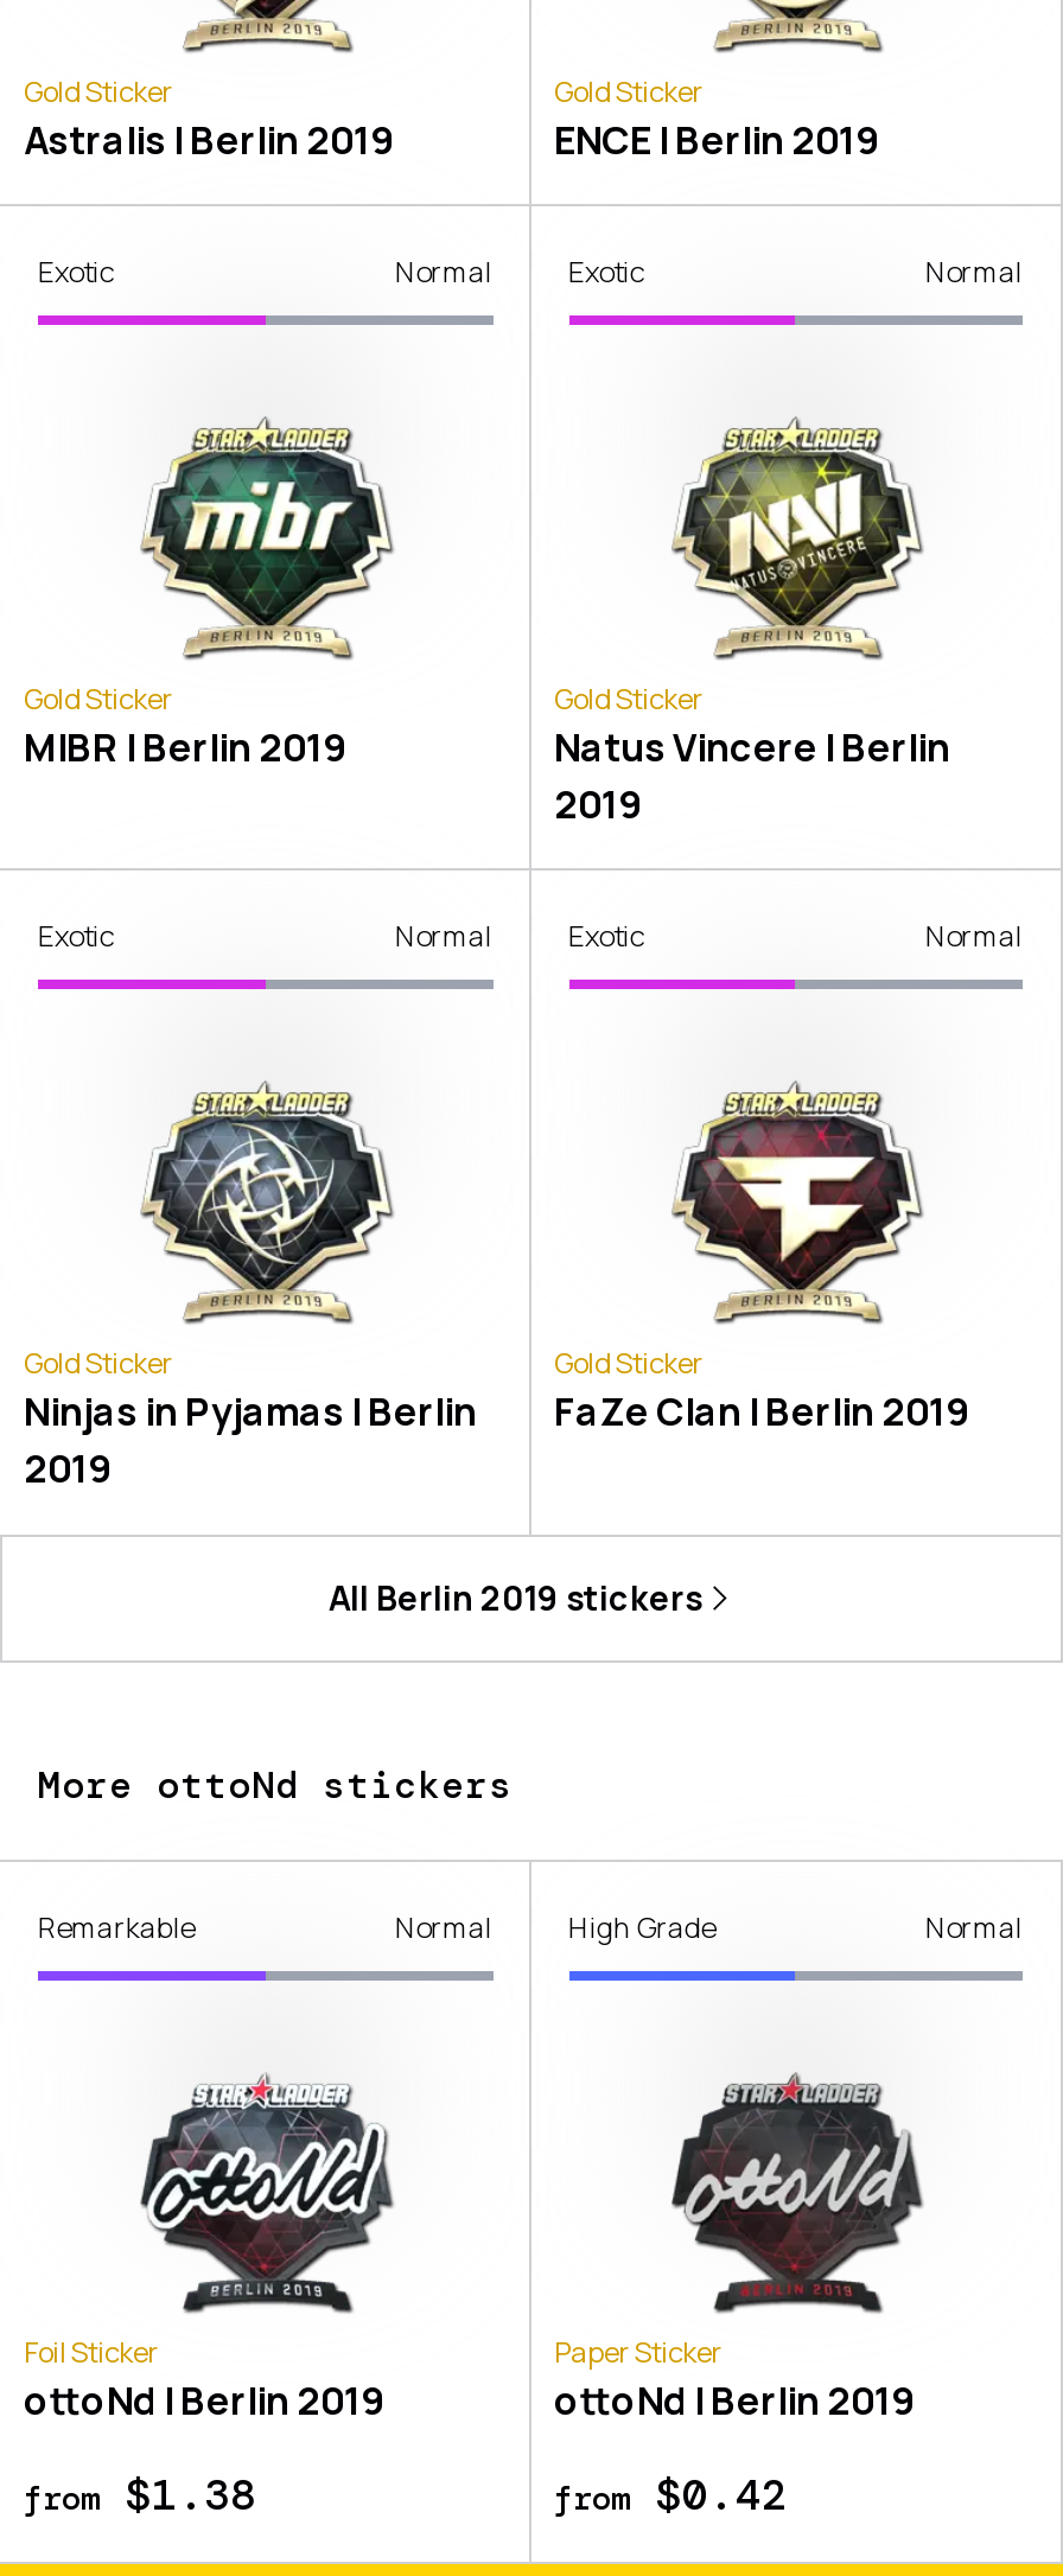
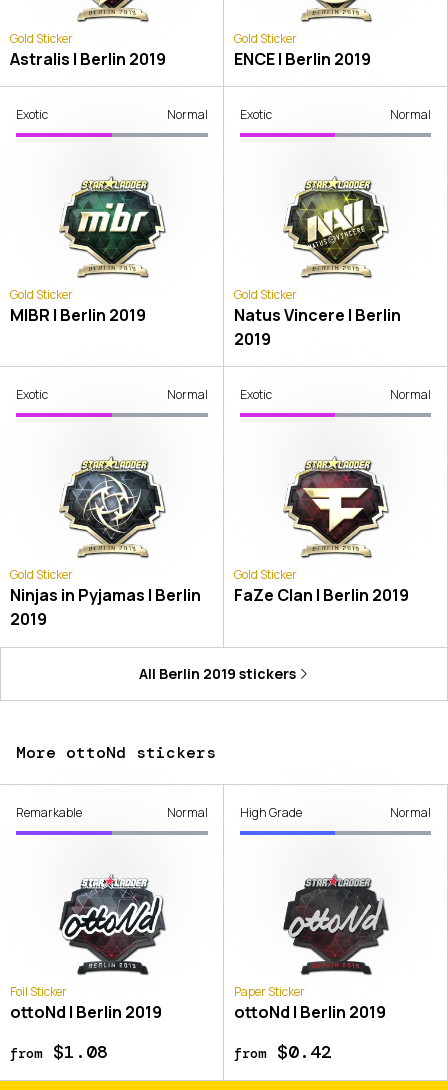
[24,2468,256,2525] from $1.38 -> [10,1040,108,1064] from $1.08

